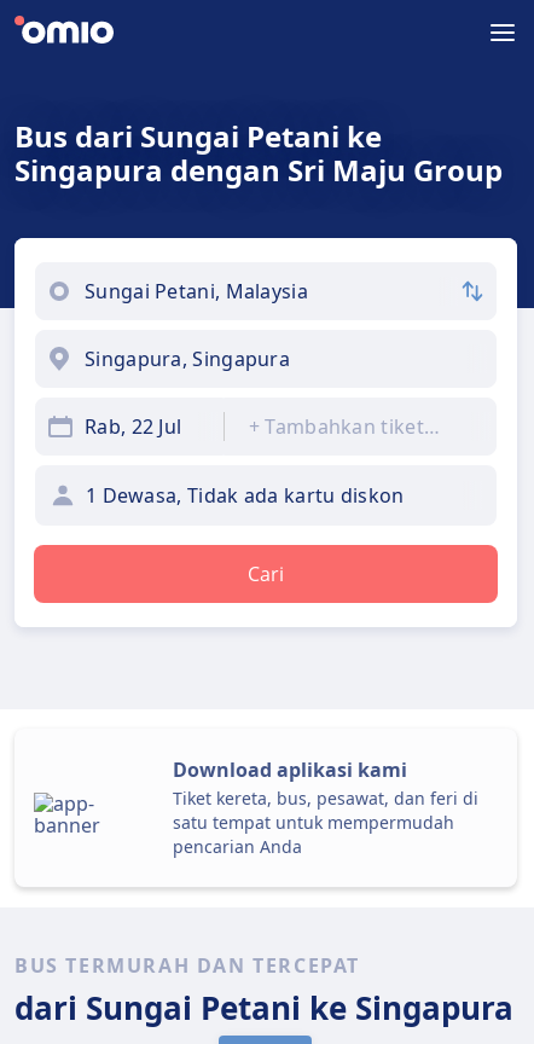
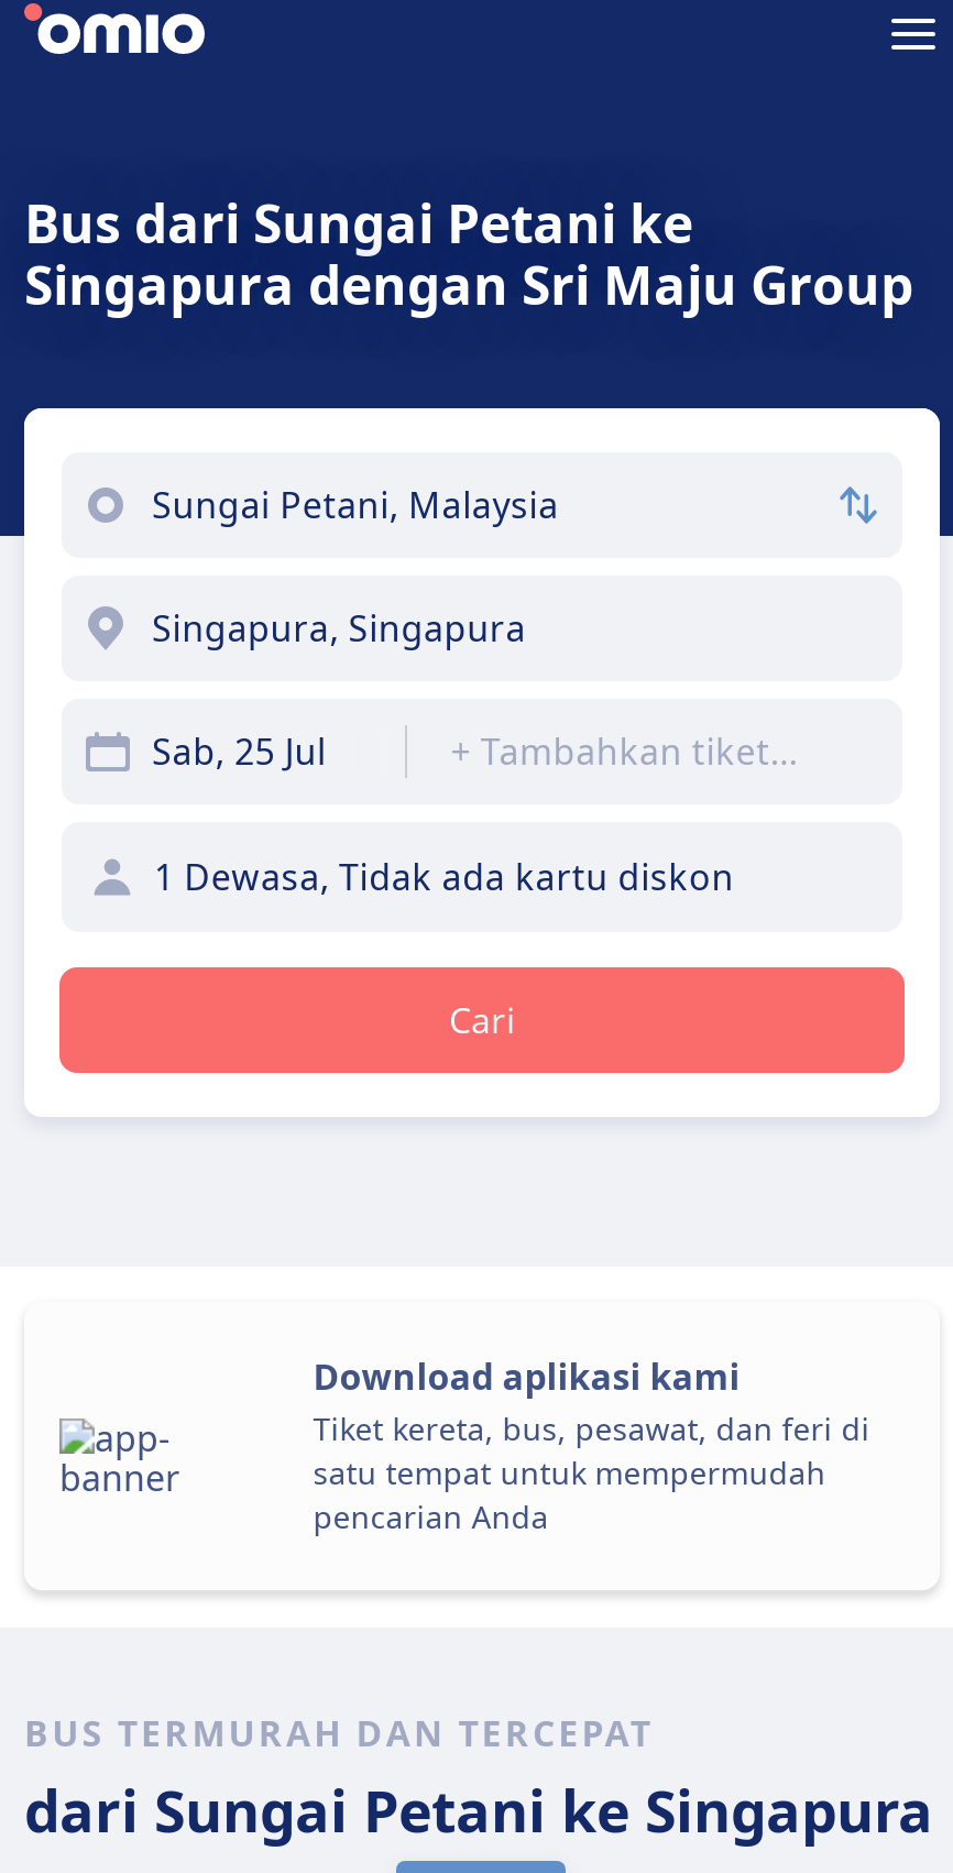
[85,413,182,440] Rab, 22 Jul -> [152,727,326,776] Sab, 25 Jul

